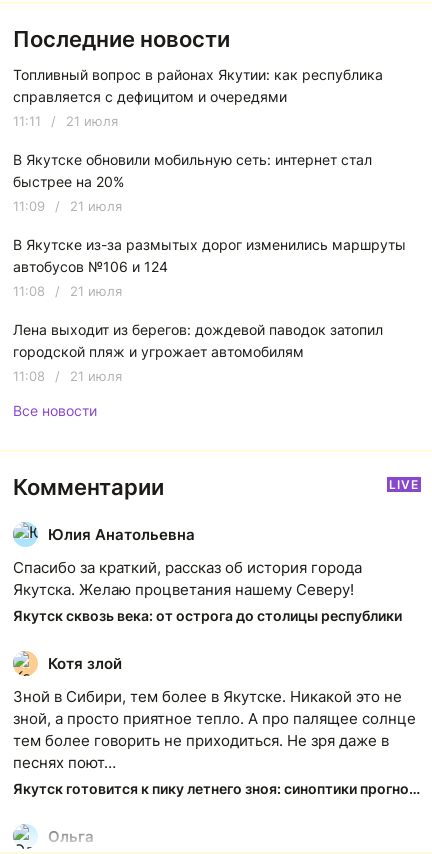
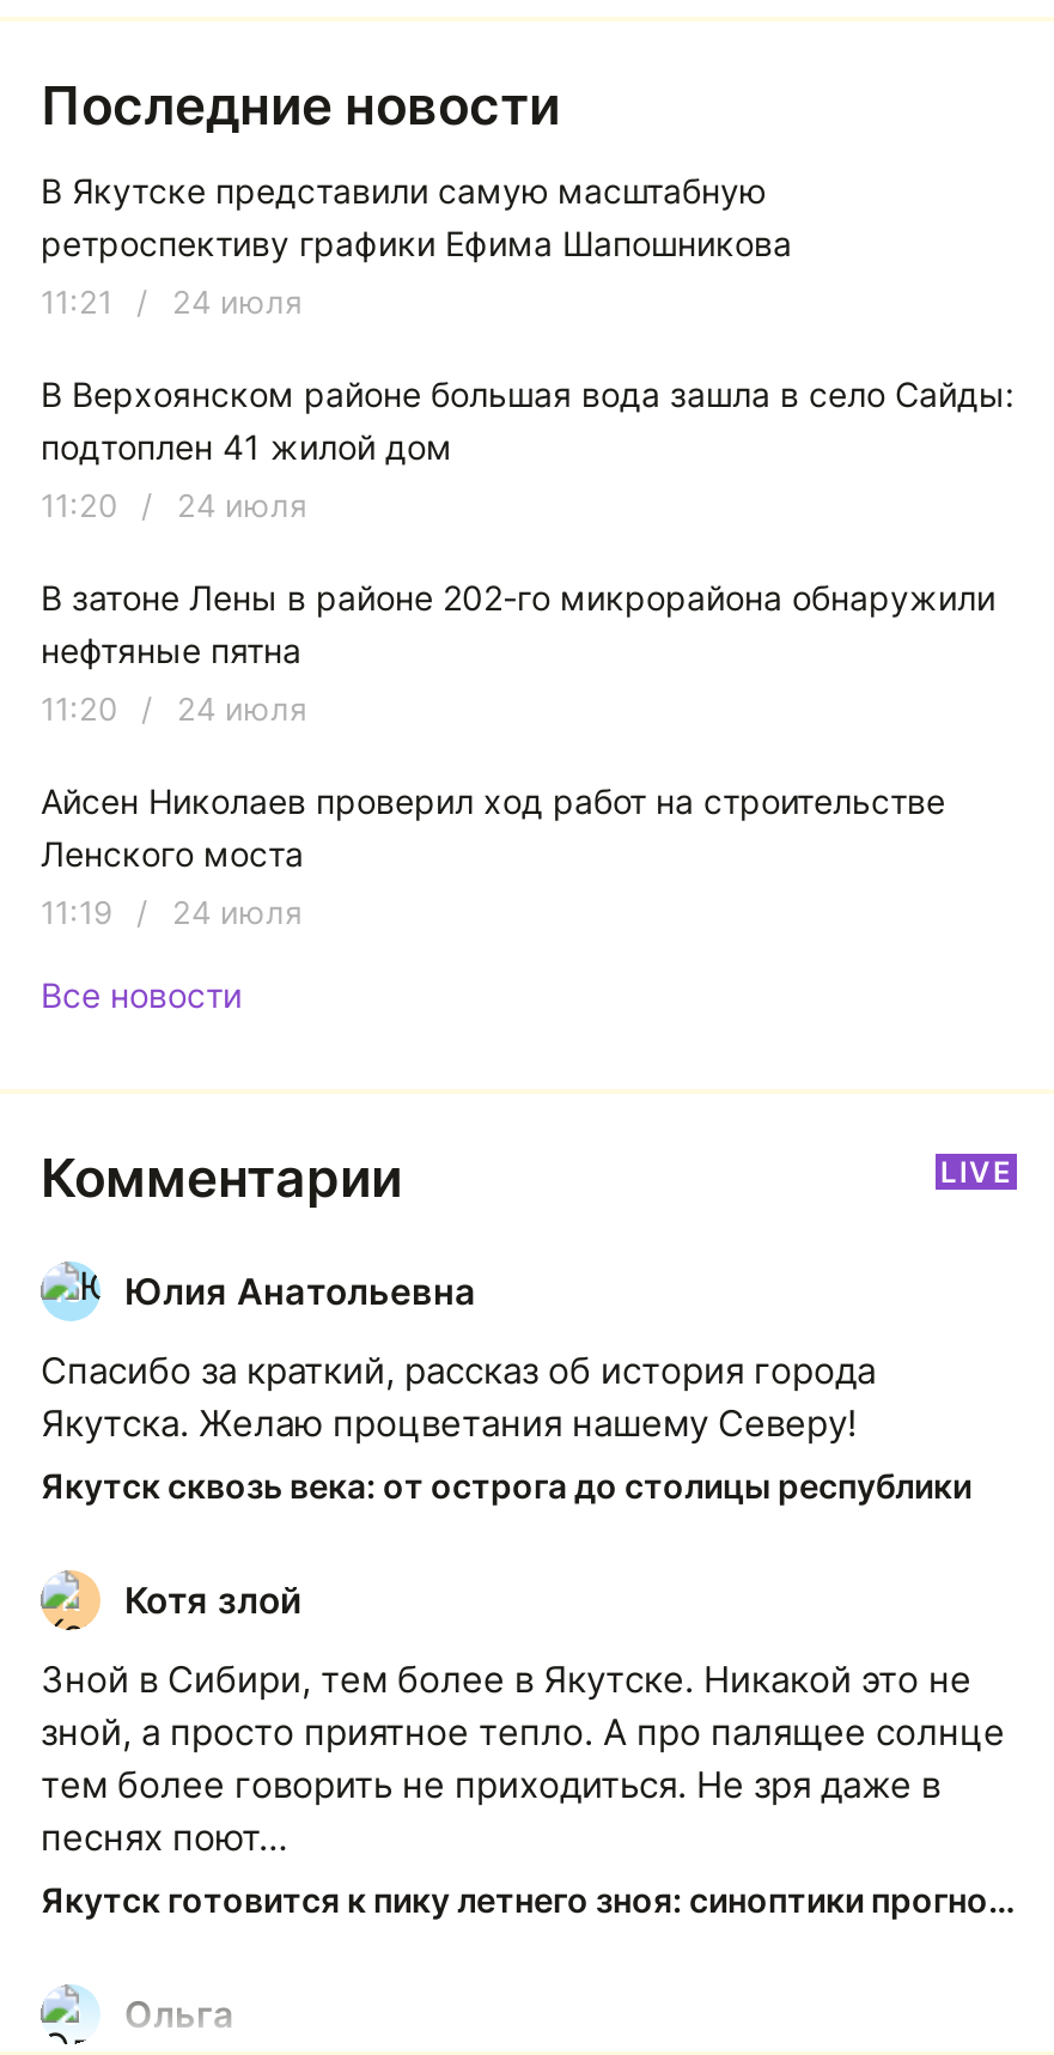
[13,66,383,105] Топливный вопрос в районах Якутии: как республика | справляется с дефицитом и очередями -> [41,171,792,264] В Якутске представили самую масштабную | ретроспективу графики Ефима Шапошникова
[13,113,118,129] 11:11 / 21 июля -> [41,283,301,322] 11:21 / 24 июля
[13,151,372,190] В Якутске обновили мобильную сеть: интернет стал | быстрее на 20% -> [41,374,1015,468] В Верхоянском районе большая вода зашла в село Сайды: | подтоплен 41 жилой дом
[13,198,122,214] 11:09 / 21 июля -> [41,487,306,525] 11:20 / 24 июля
[13,236,406,275] В Якутске из-за размытых дорог изменились маршруты | автобусов №106 и 124 -> [41,578,995,671] В затоне Лены в районе 202-го микрорайона обнаружили | нефтяные пятна
[13,283,122,299] 11:08 / 21 июля -> [41,690,306,729] 11:20 / 24 июля
[13,321,383,360] Лена выходит из берегов: дождевой паводок затопил | городской пляж и угрожает автомобилям -> [41,781,945,875] Айсен Николаев проверил ход работ на строительстве | Ленского моста
[13,368,122,384] 11:08 / 21 июля -> [41,894,301,932] 11:19 / 24 июля

